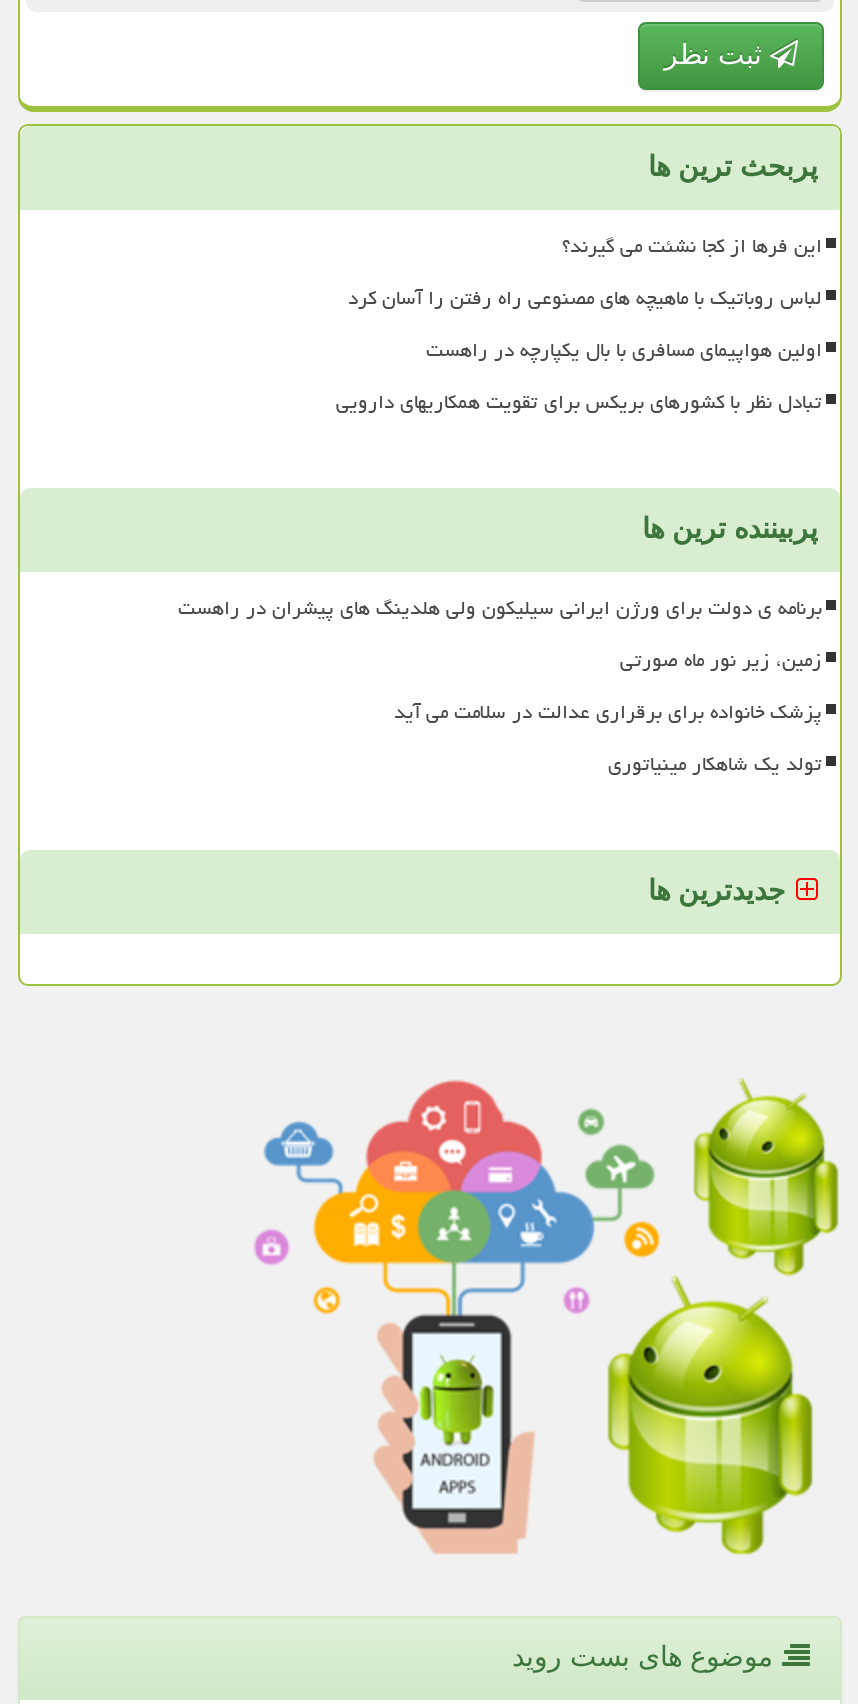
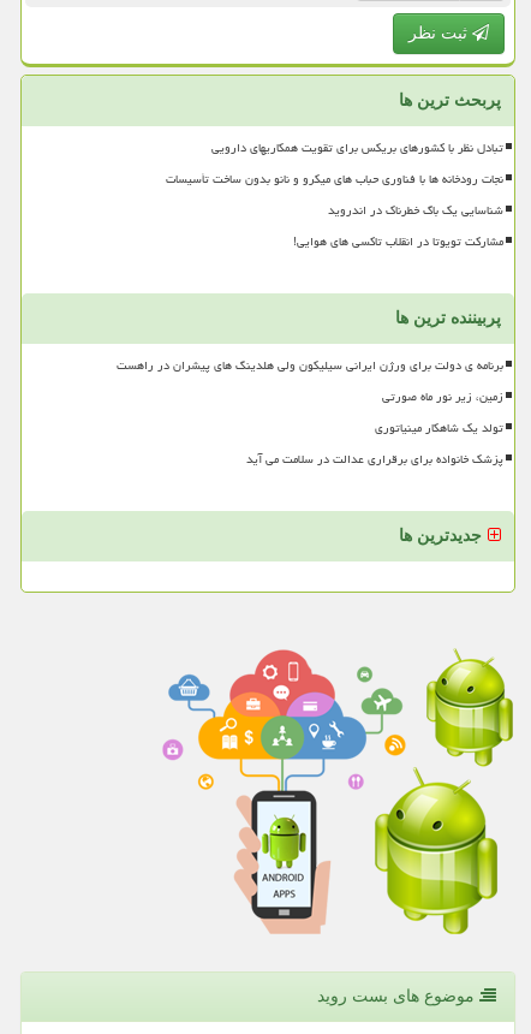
[348,226,822,370] این فرها از کجا نشئت می گیرند؟ | لباس روباتیک با ماهیچه های مصنوعی راه رفتن را آسان کرد | اولین هواپیمای مسافری با بال یکپارچه در راهست -> none
moved [336,382,822,422] -> [211,136,503,160]: تبادل نظر با کشورهای بریکس برای تقویت همکاریهای دارویی
none -> [166,167,503,254] نجات رودخانه ها با فناوری حباب های میکرو و نانو بدون ساخت تأسیسات | شناسایی یک باگ خطرناک در اندروید | مشارکت تویوتا در انقلاب تاکسی های هوایی!
moved [394,692,822,732] -> [246,448,503,472]: پزشک خانواده برای برقراری عدالت در سلامت می آید
moved [608,744,822,784] -> [375,416,503,440]: تولد یک شاهکار مینیاتوری

